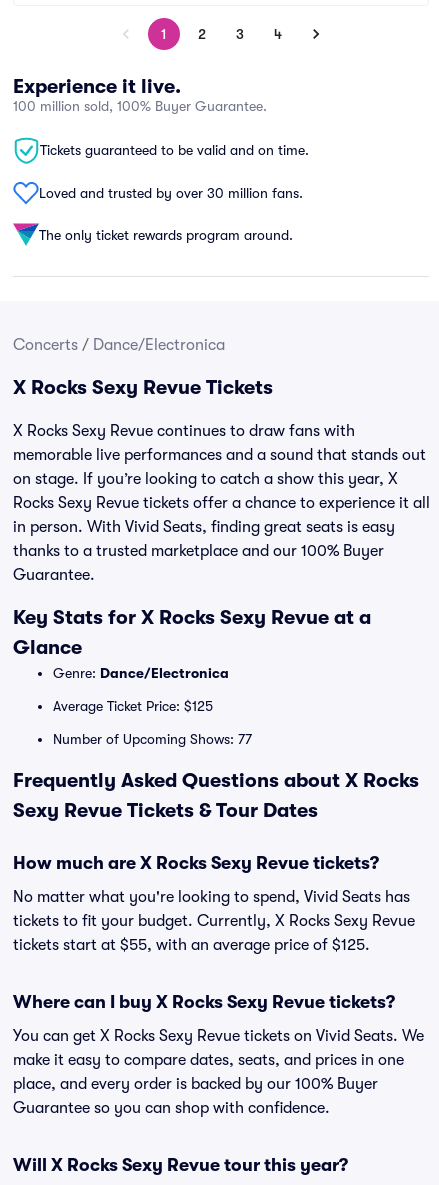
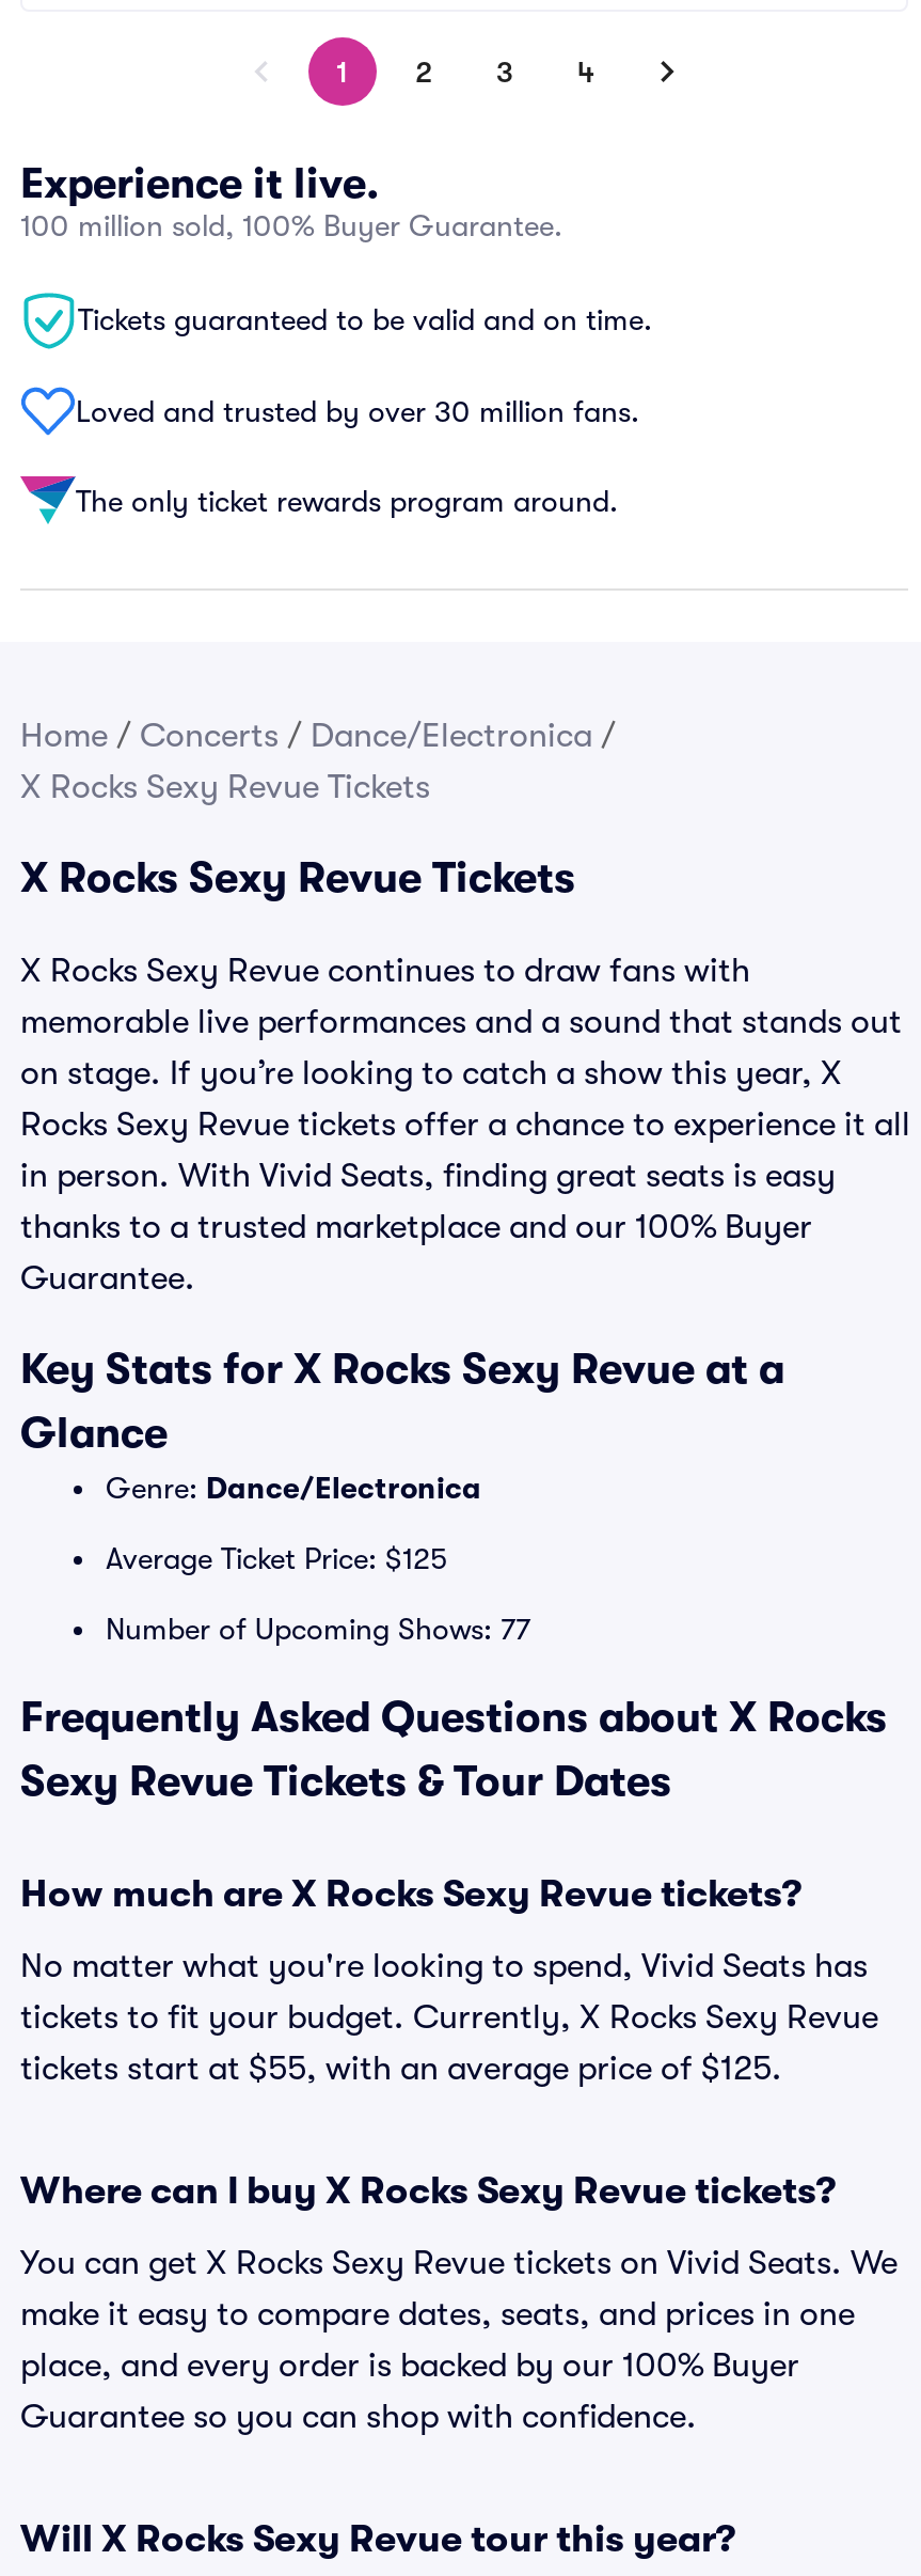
[13,336,225,354] Concerts / Dance/Electronica -> [20,717,616,806] Home / Concerts / Dance/Electronica / | X Rocks Sexy Revue Tickets

